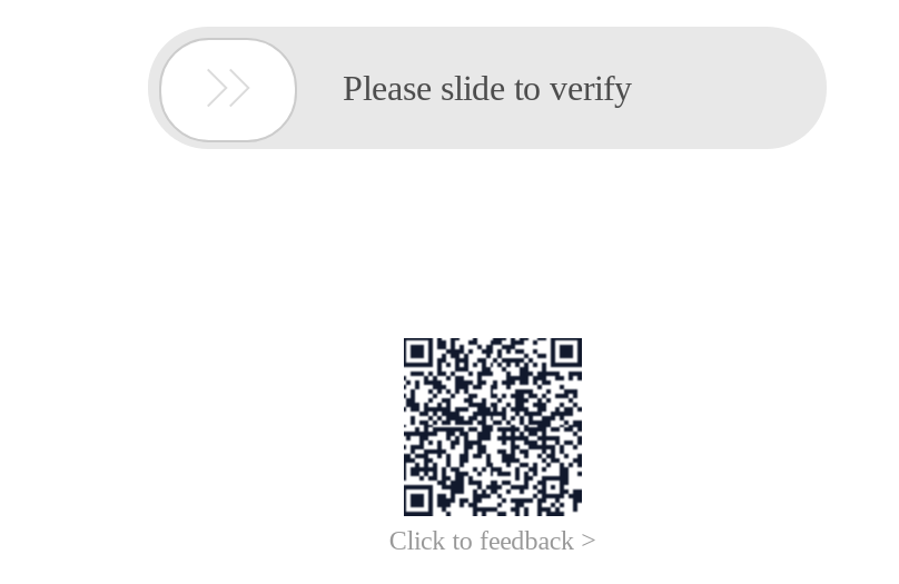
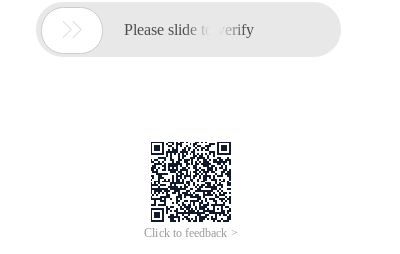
[404,336,584,518] [image] -> [150,141,232,223] [image]

